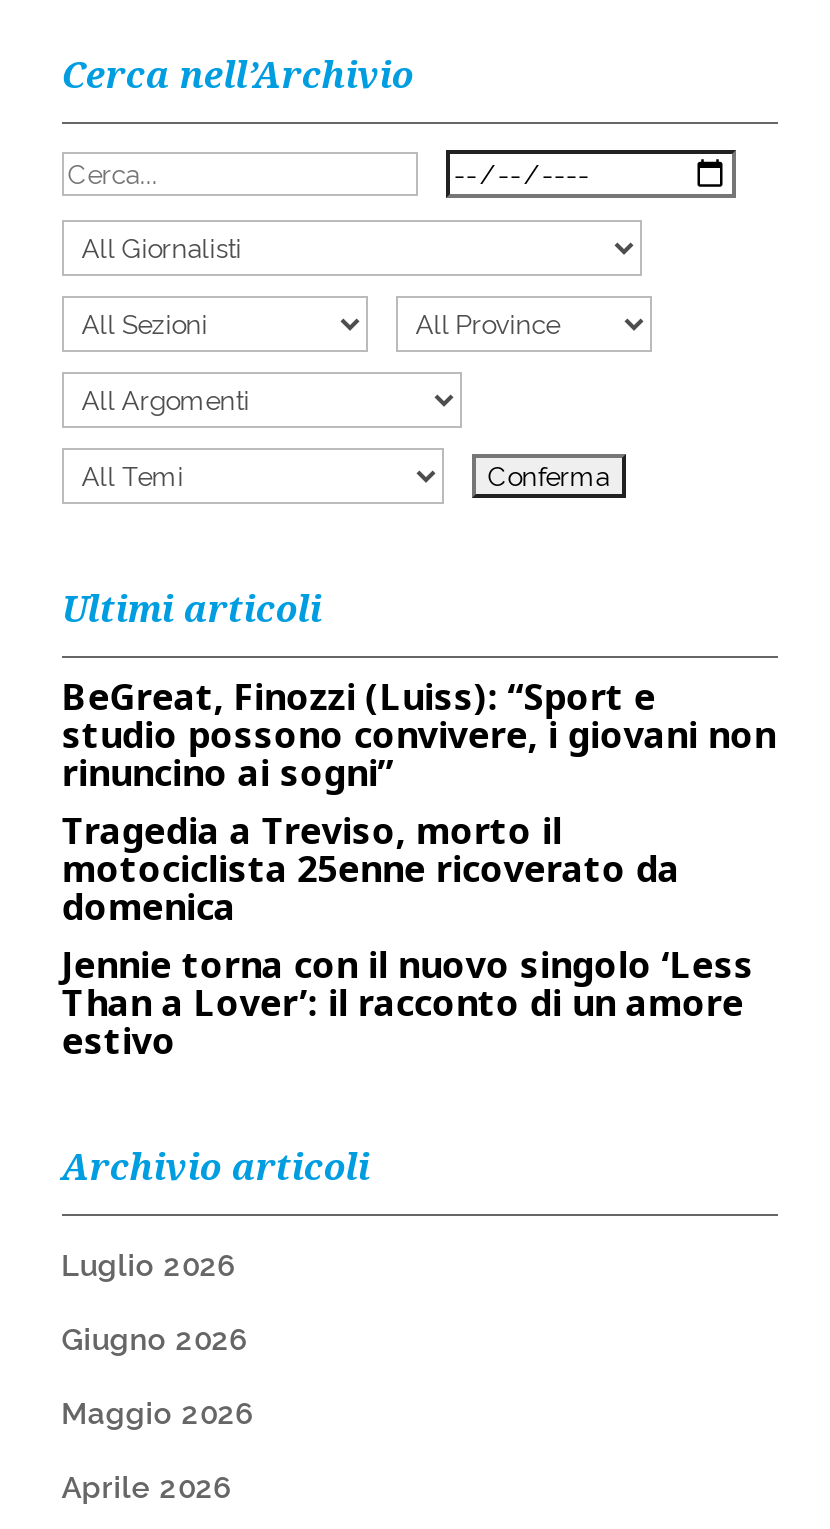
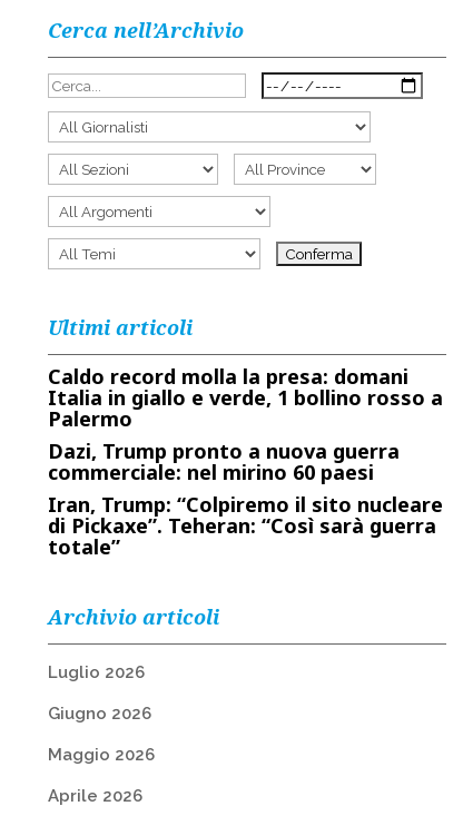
[62,672,776,1064] BeGreat, Finozzi (Luiss): “Sport e | studio possono convivere, i giovani non | rinuncino ai sogni” | Tragedia a Treviso, morto il | motociclista 25enne ricoverato da | domenica | Jennie torna con il nuovo singolo ‘Less | Than a Lover’: il racconto di un amore | estivo -> [48,363,443,560] Caldo record molla la presa: domani | Italia in giallo e verde, 1 bollino rosso a | Palermo | Dazi, Trump pronto a nuova guerra | commerciale: nel mirino 60 paesi | Iran, Trump: “Colpiremo il sito nucleare | di Pickaxe”. Teheran: “Così sarà guerra | totale”

